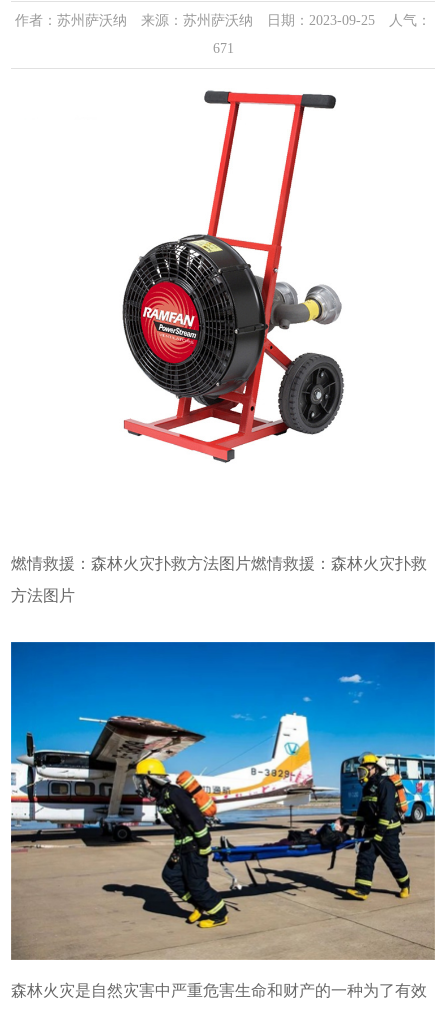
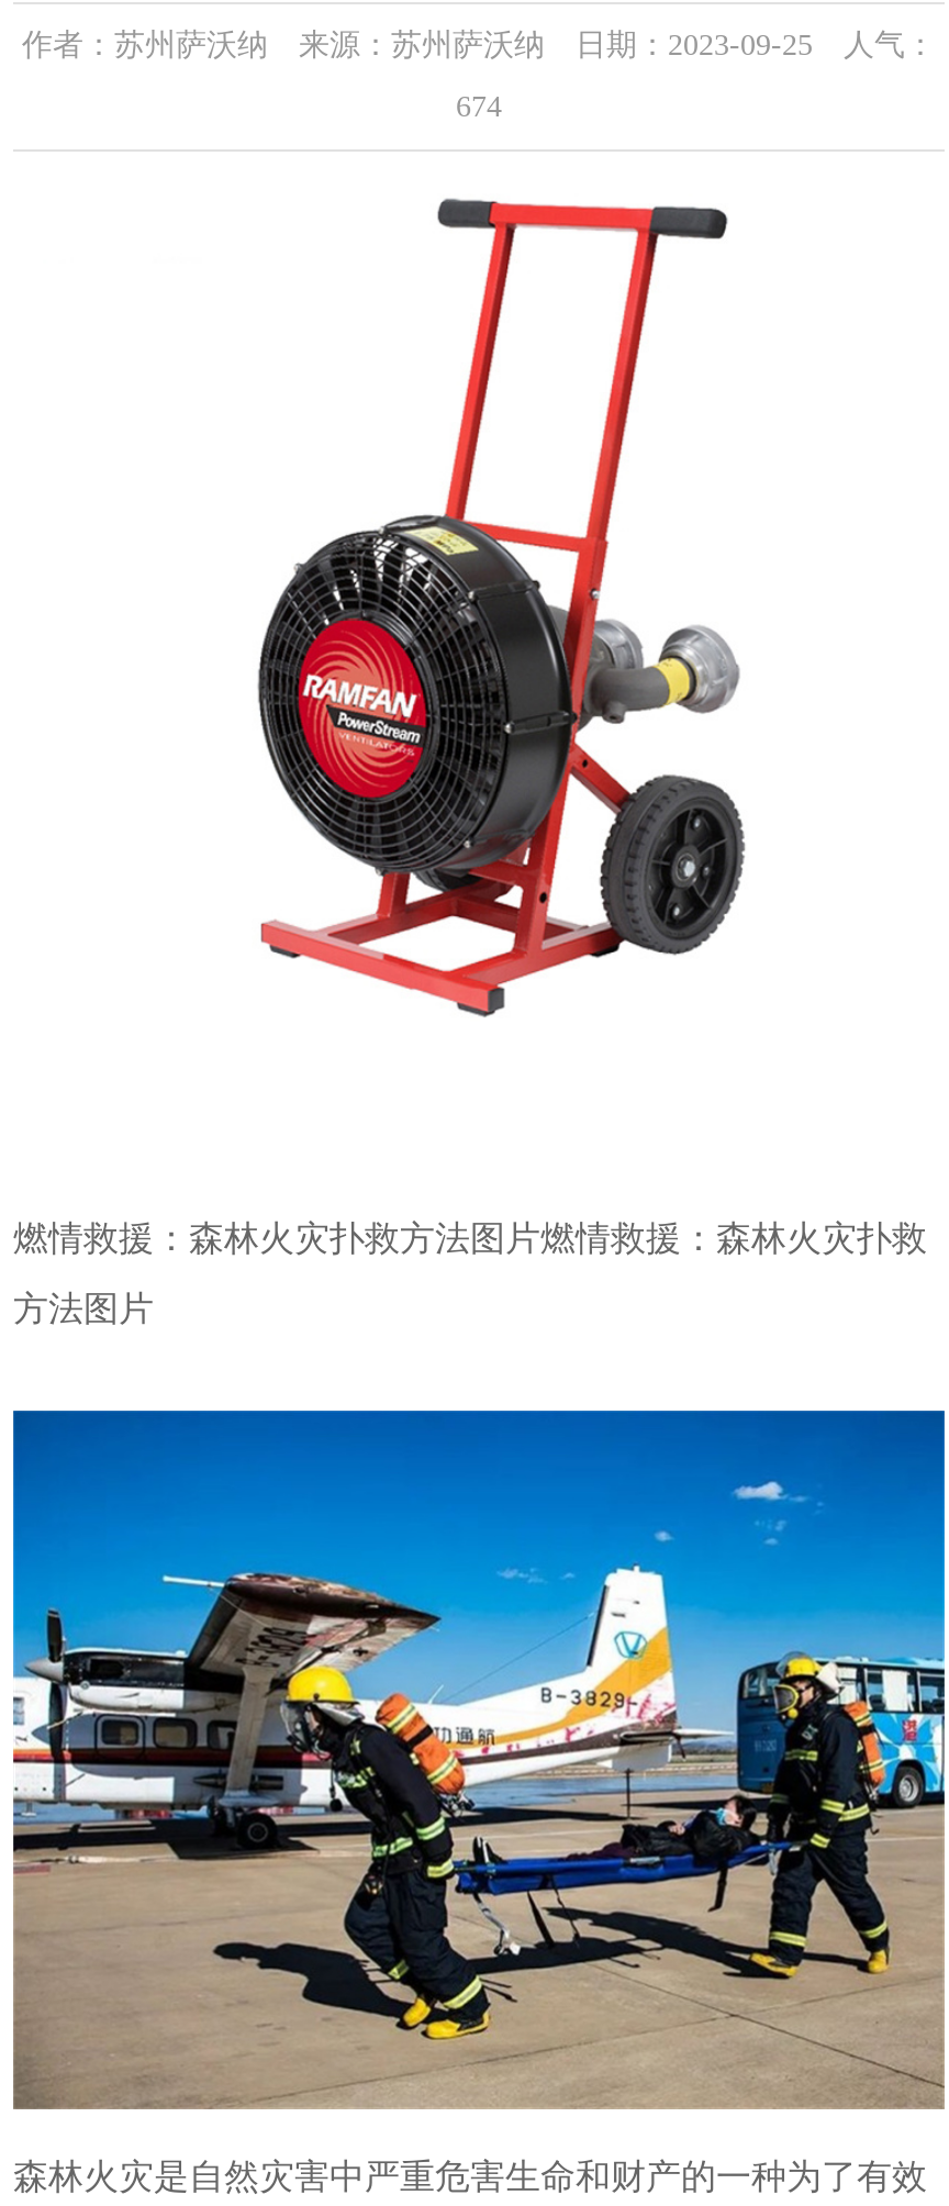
[212,41,233,56] 671 -> [456,90,502,123] 674

